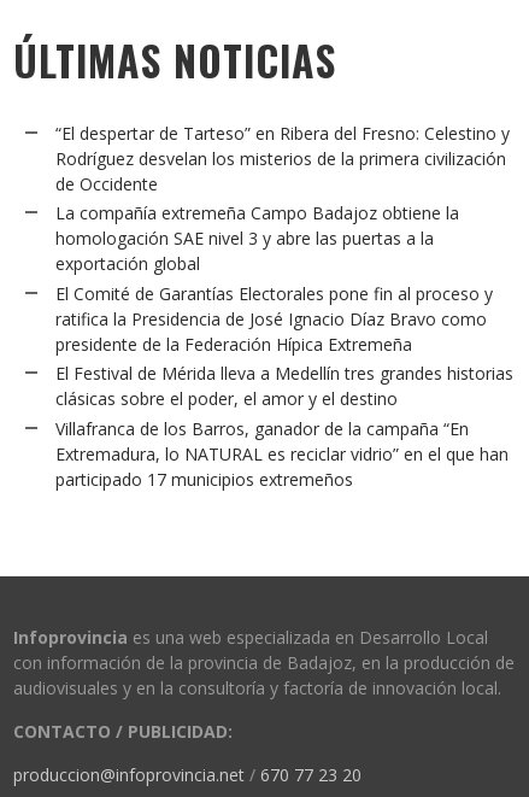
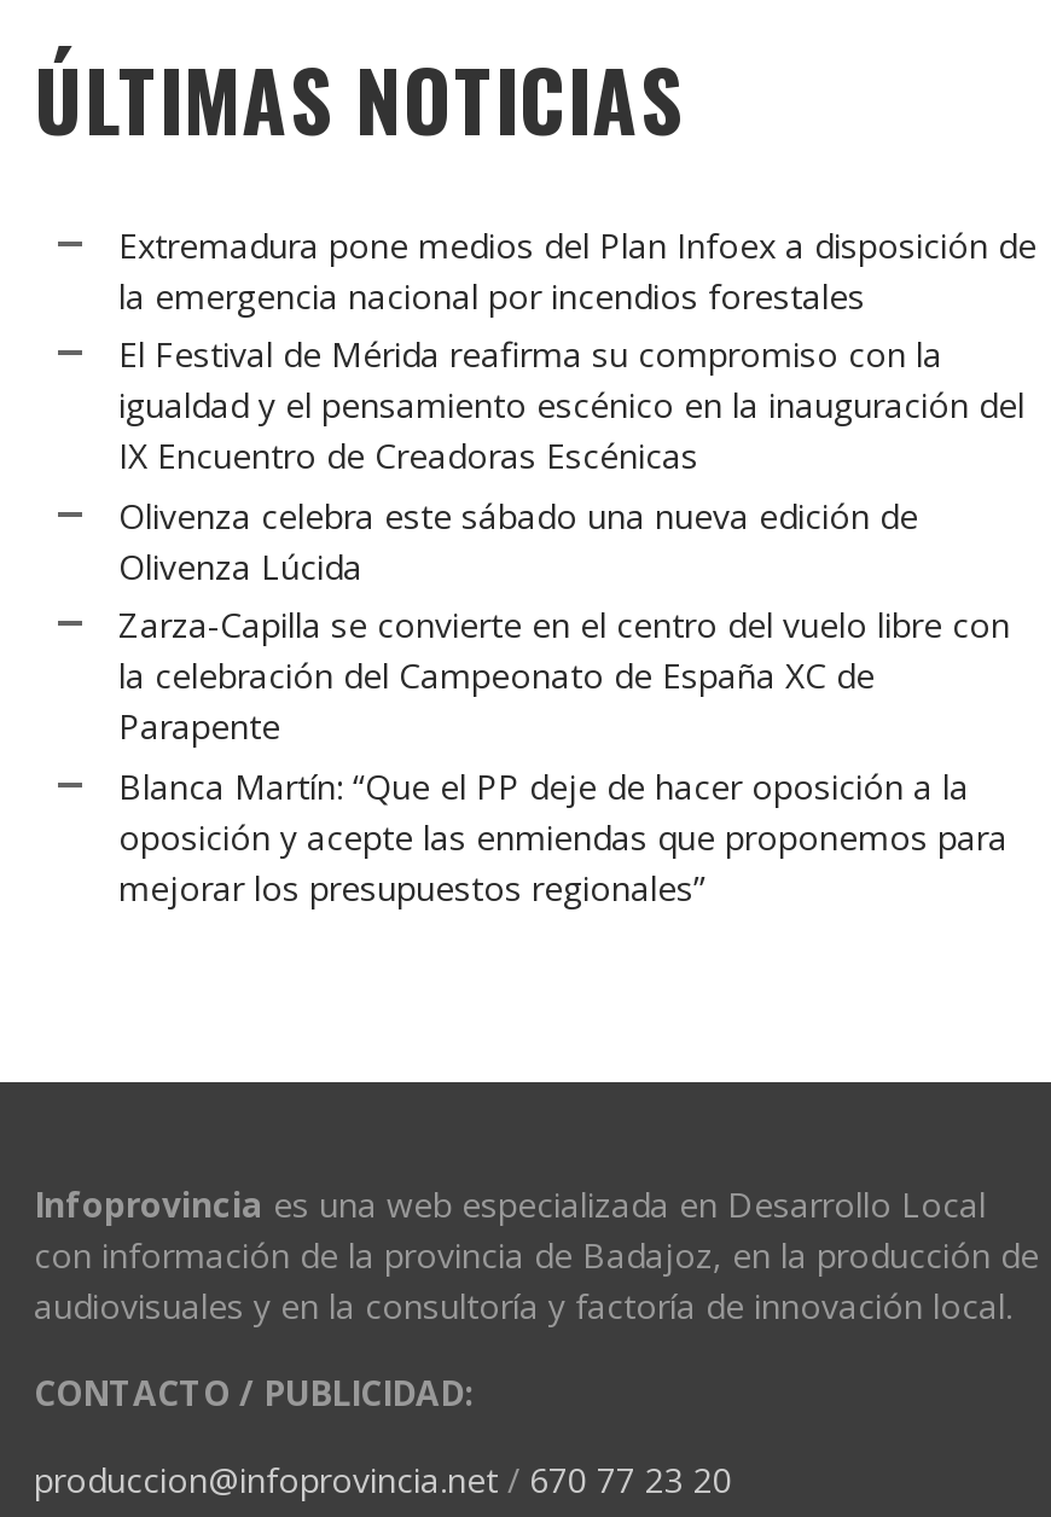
[55,122,513,491] “El despertar de Tarteso” en Ribera del Fresno: Celestino y | Rodríguez desvelan los misterios de la primera civilización | de Occidente | La compañía extremeña Campo Badajoz obtiene la | homologación SAE nivel 3 y abre las puertas a la | exportación global | El Comité de Garantías Electorales pone fin al proceso y | ratifica la Presidencia de José Ignacio Díaz Bravo como | presidente de la Federación Hípica Extremeña | El Festival de Mérida lleva a Medellín tres grandes historias | clásicas sobre el poder, el amor y el destino | Villafranca de los Barros, ganador de la campaña “En | Extremadura, lo NATURAL es reciclar vidrio” en el que han | participado 17 municipios extremeños -> [118,222,1037,911] Extremadura pone medios del Plan Infoex a disposición de | la emergencia nacional por incendios forestales | El Festival de Mérida reafirma su compromiso con la | igualdad y el pensamiento escénico en la inauguración del | IX Encuentro de Creadoras Escénicas | Olivenza celebra este sábado una nueva edición de | Olivenza Lúcida | Zarza-Capilla se convierte en el centro del vuelo libre con | la celebración del Campeonato de España XC de | Parapente | Blanca Martín: “Que el PP deje de hacer oposición a la | oposición y acepte las enmiendas que proponemos para | mejorar los presupuestos regionales”

